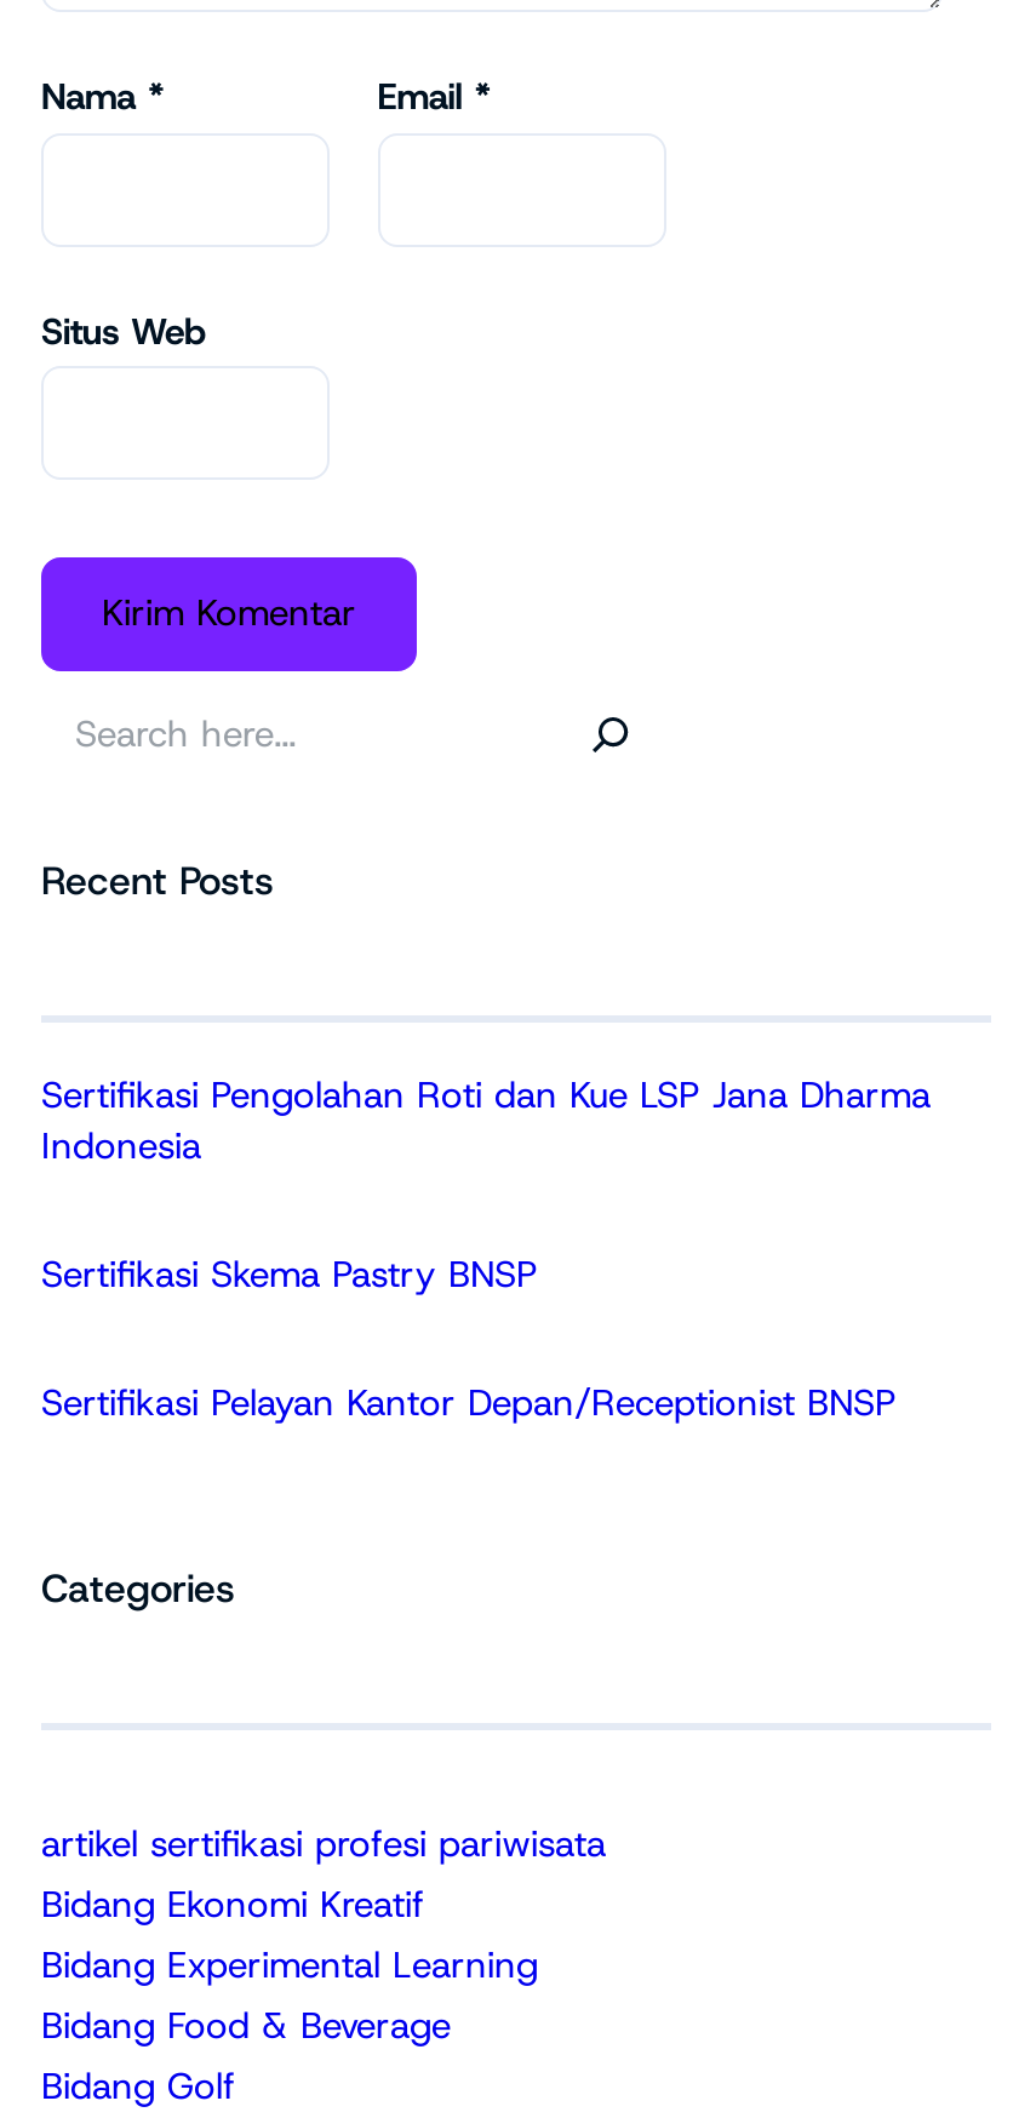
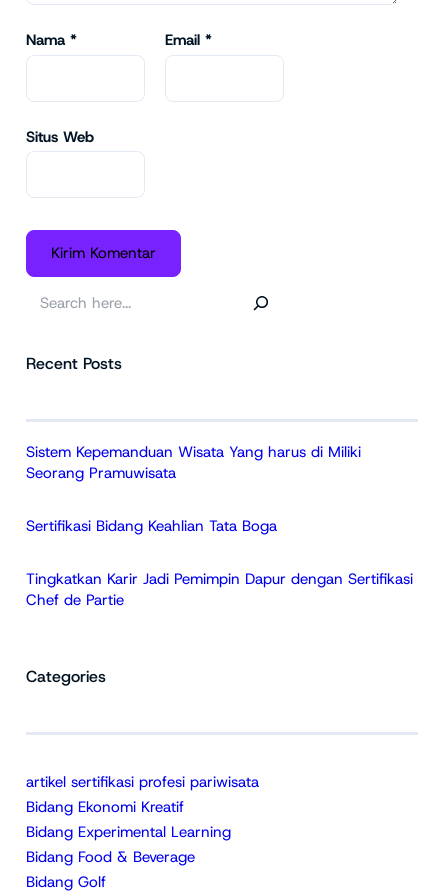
[41,1070,931,1170] Sertifikasi Pengolahan Roti dan Kue LSP Jana Dharma | Indonesia -> [26,442,361,483] Sistem Kepemanduan Wisata Yang harus di Miliki | Seorang Pramuwisata
[41,1250,538,1298] Sertifikasi Skema Pastry BNSP -> [26,516,277,536] Sertifikasi Bidang Keahlian Tata Boga
[41,1378,897,1427] Sertifikasi Pelayan Kantor Depan/Receptionist BNSP -> [26,569,413,610] Tingkatkan Karir Jadi Pemimpin Dapur dengan Sertifikasi | Chef de Partie

